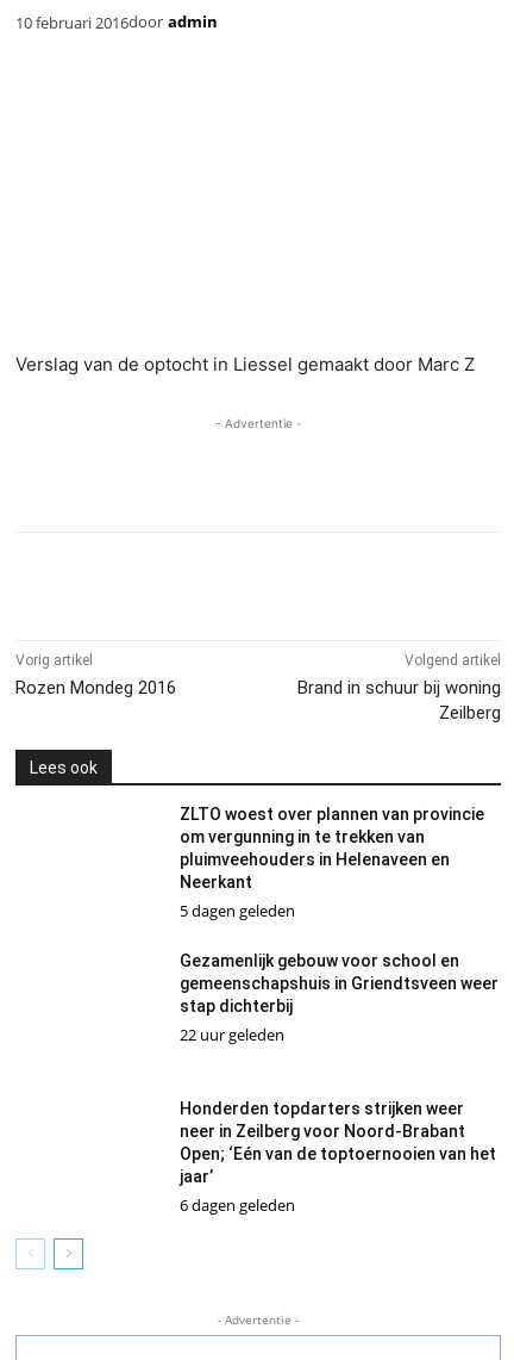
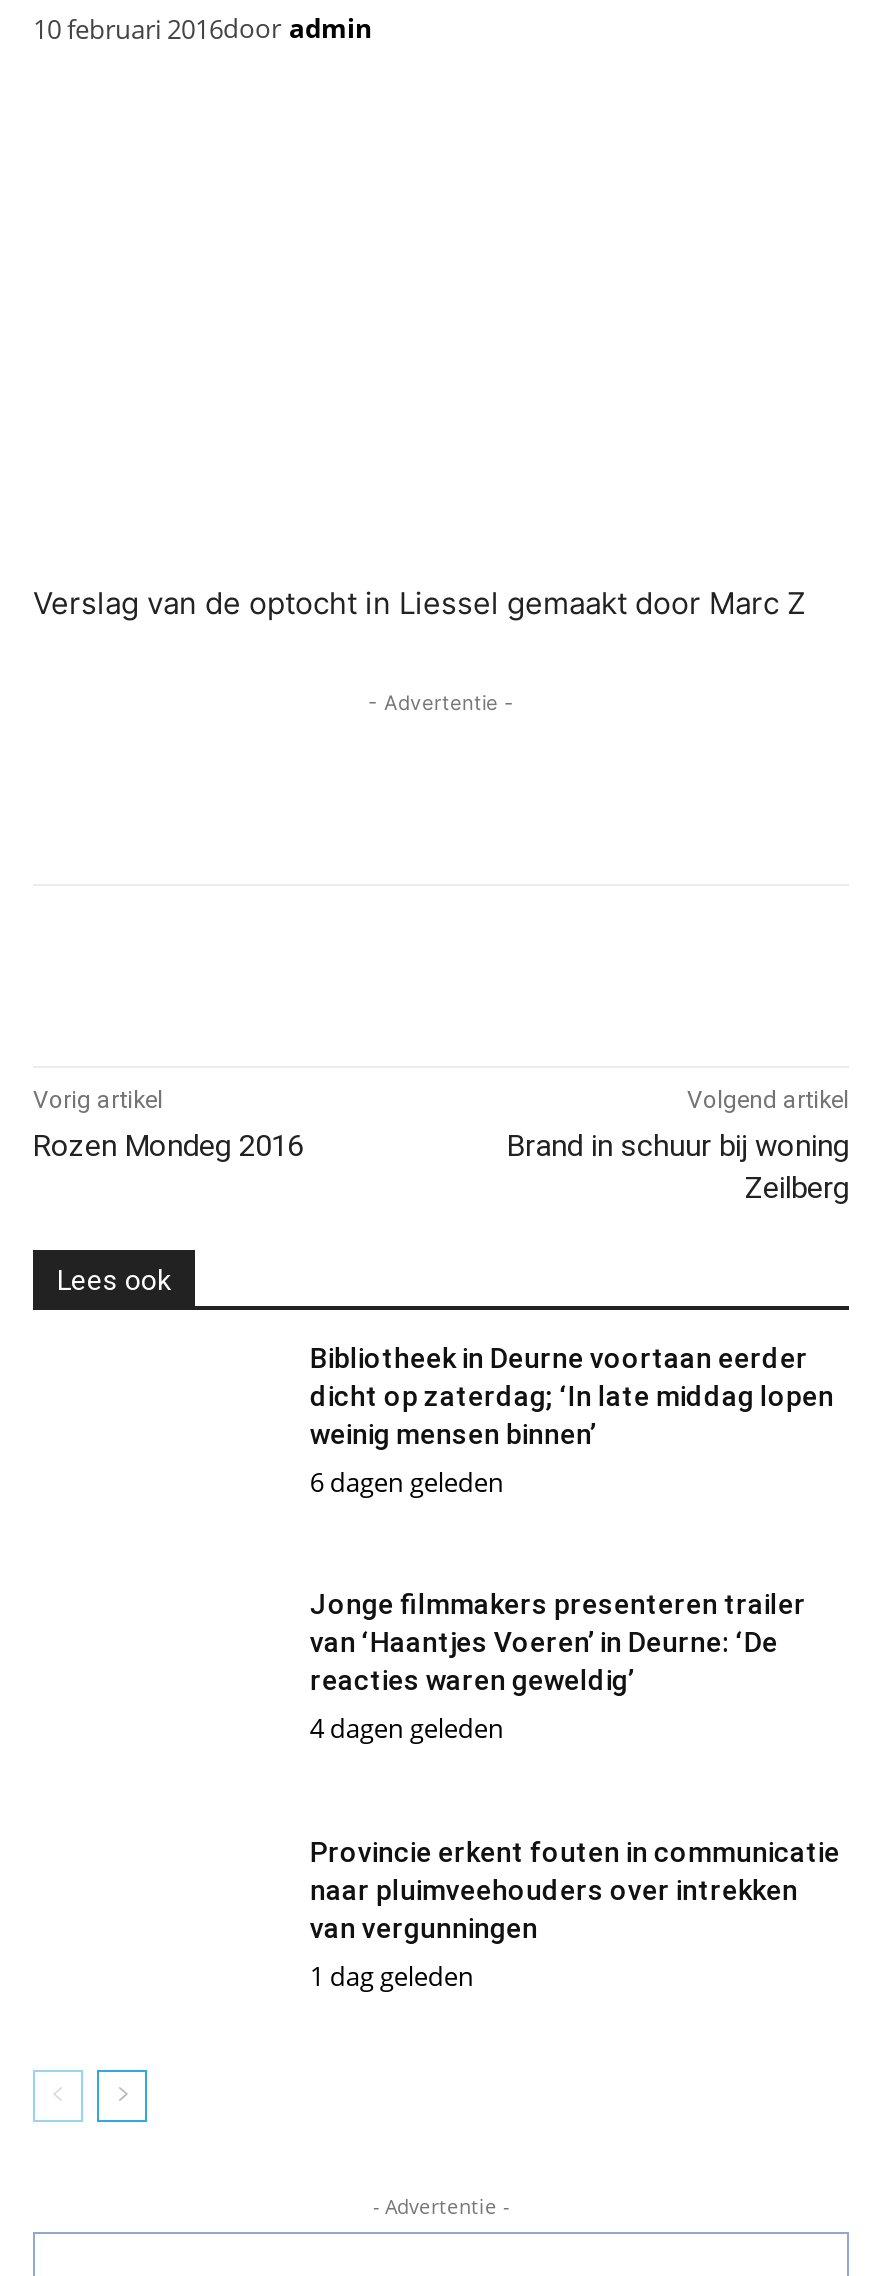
[180,804,499,1186] ZLTO woest over plannen van provincie | om vergunning in te trekken van | pluimveehouders in Helenaveen en | Neerkant | 5 dagen geleden | Gezamenlijk gebouw voor school en | gemeenschapshuis in Griendtsveen weer | stap dichterbij | 22 uur geleden | Honderden topdarters strijken weer | neer in Zeilberg voor Noord-Brabant | Open; ‘Eén van de toptoernooien van het | jaar’ -> [310,1341,834,1449] Bibliotheek in Deurne voortaan eerder | dicht op zaterdag; ‘In late middag lopen | weinig mensen binnen’
moved [180,1195,296,1216] -> [310,1463,504,1499]: 6 dagen geleden
none -> [310,1589,840,1995] Jonge filmmakers presenteren trailer | van ‘Haantjes Voeren’ in Deurne: ‘De | reacties waren geweldig’ | 4 dagen geleden | Provincie erkent fouten in communicatie | naar pluimveehouders over intrekken | van vergunningen | 1 dag geleden

